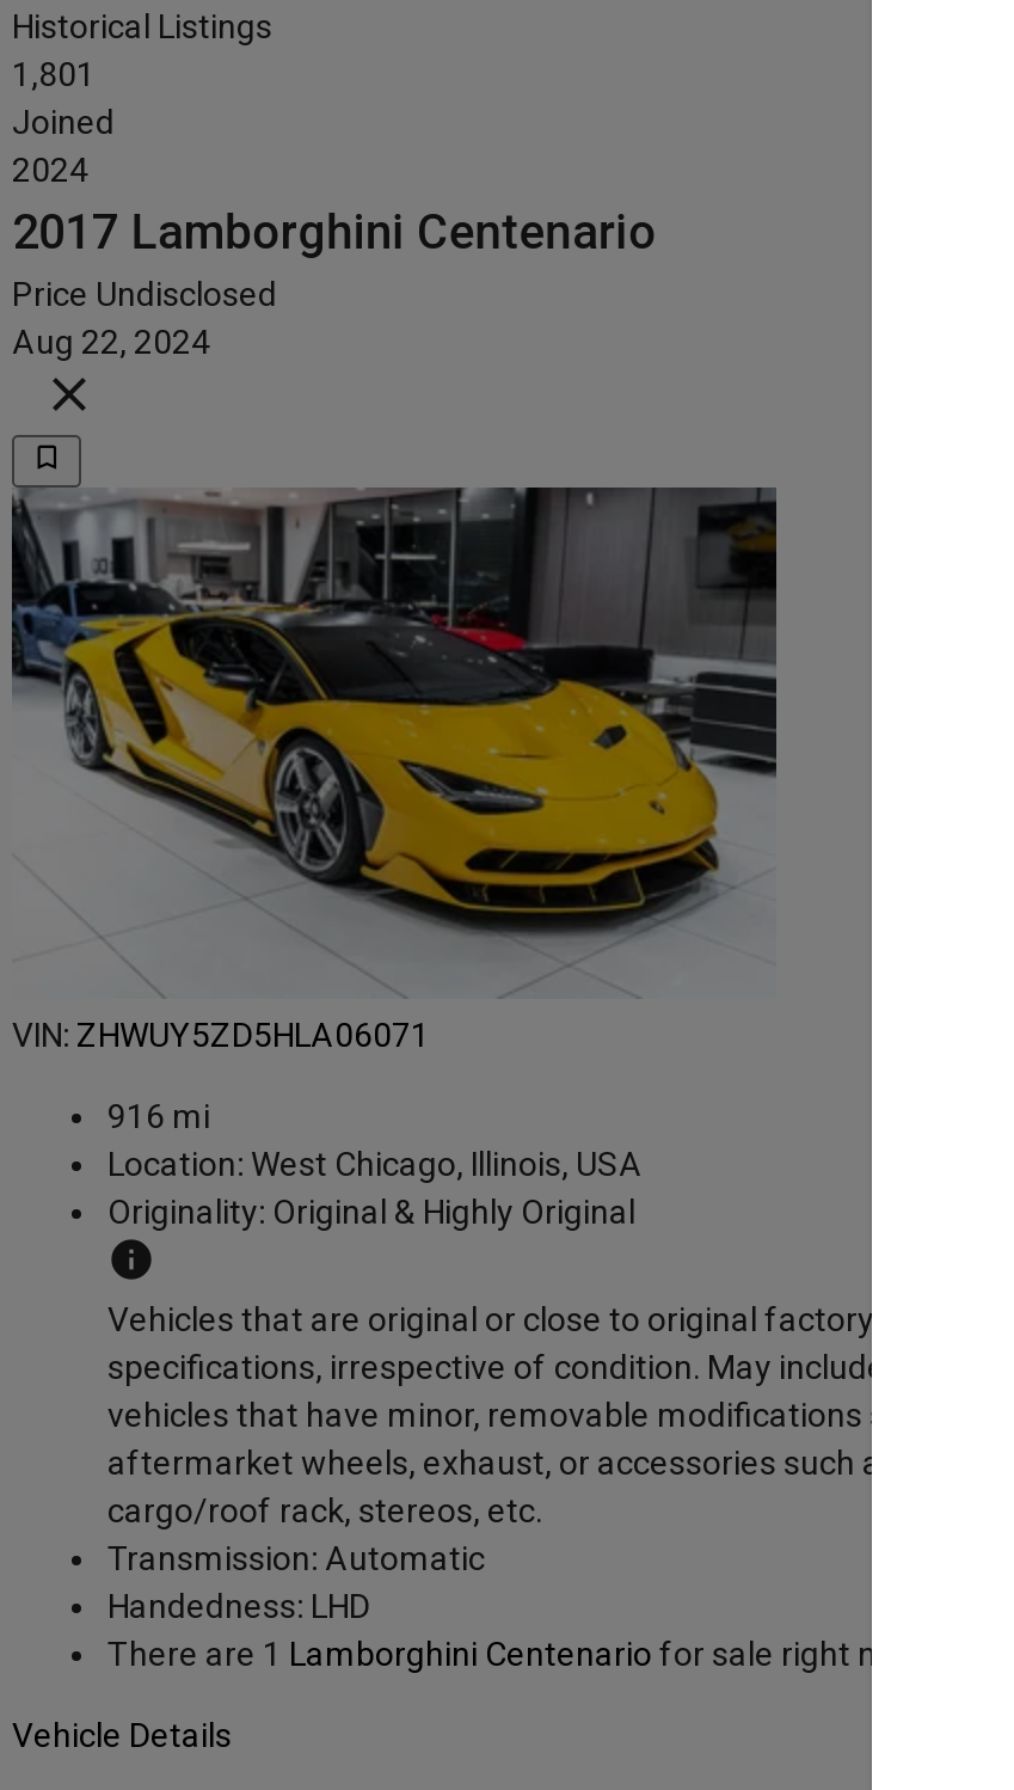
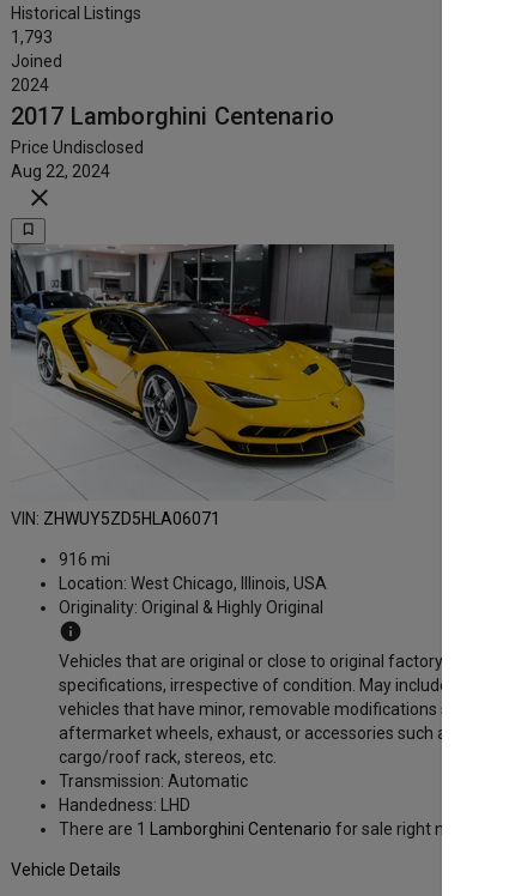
[12,55,96,93] 1,801 -> [11,28,53,47] 1,793

